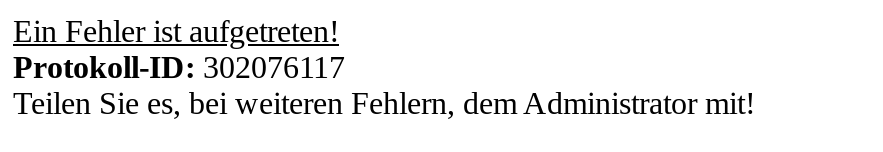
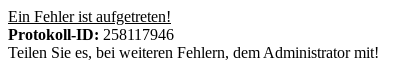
[13,50,345,84] Protokoll-ID: 302076117 -> [8,26,174,43] Protokoll-ID: 258117946

